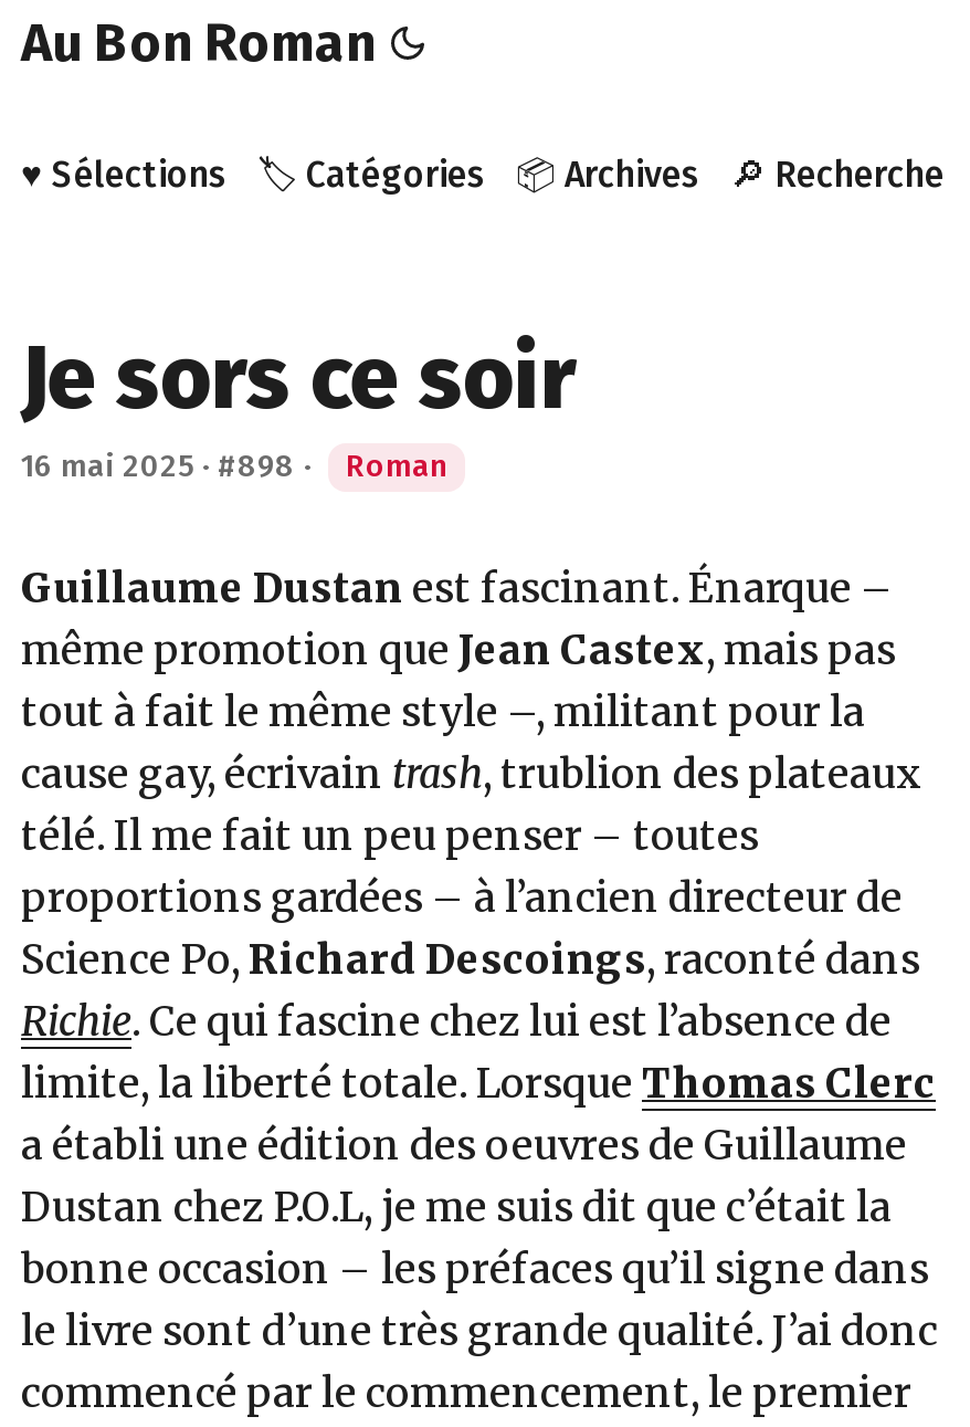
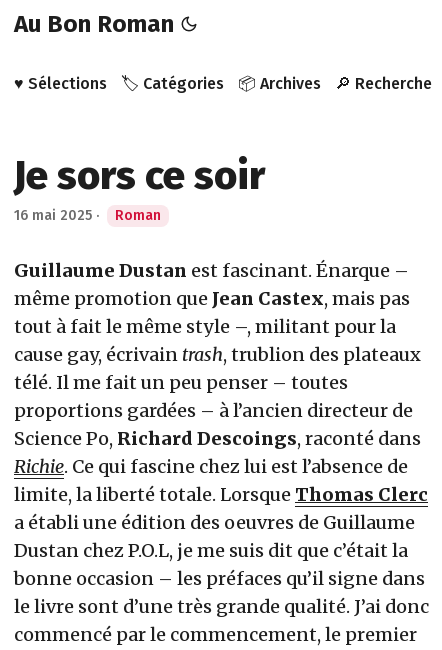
[21,448,447,485] 16 mai 2025 · #898 · Roman -> [14,207,161,224] 16 mai 2025 · Roman

